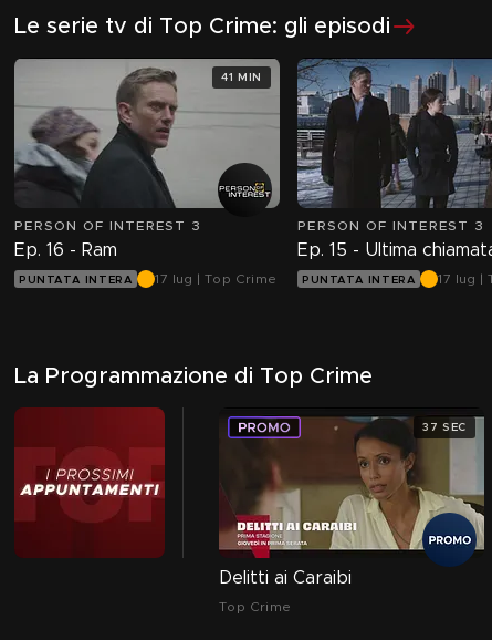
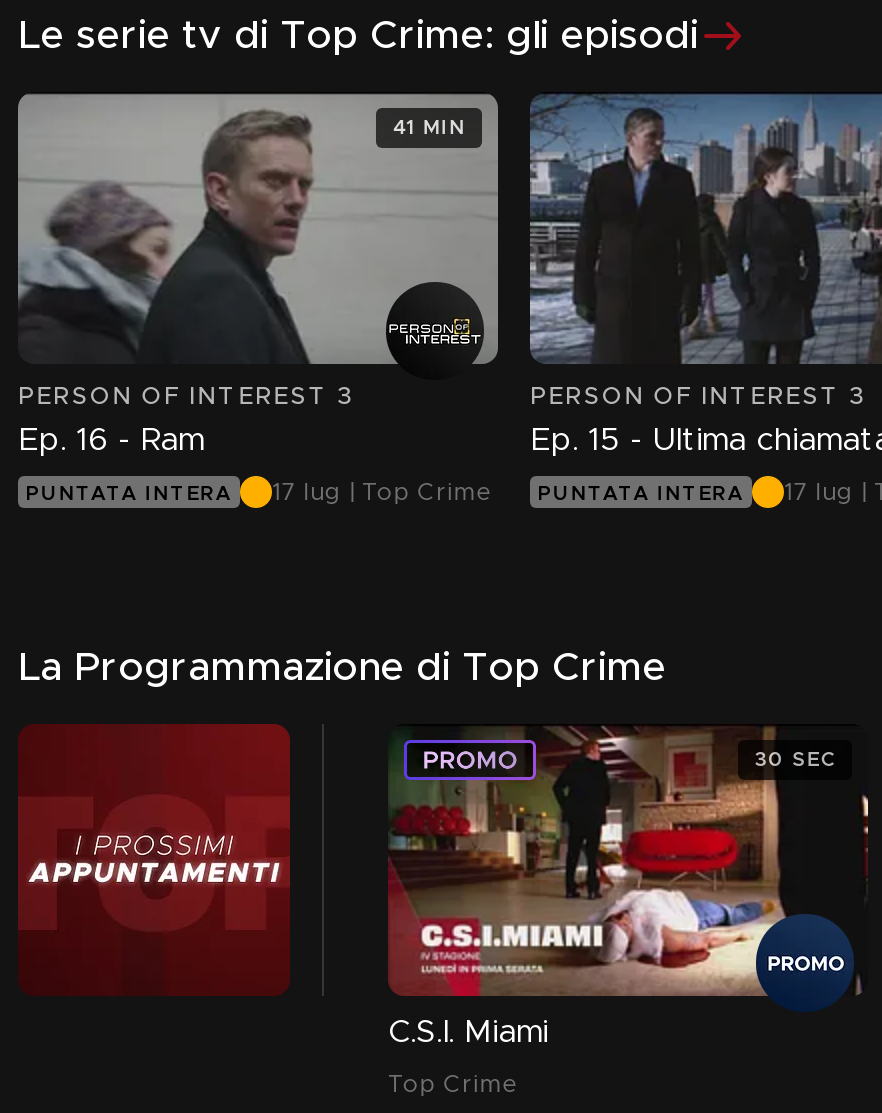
[219,410,485,558] [image] | 37 SEC -> [388,726,870,998] [image] | 30 SEC
[219,569,352,587] Delitti ai Caraibi -> [388,1016,548,1048] C.S.I. Miami

